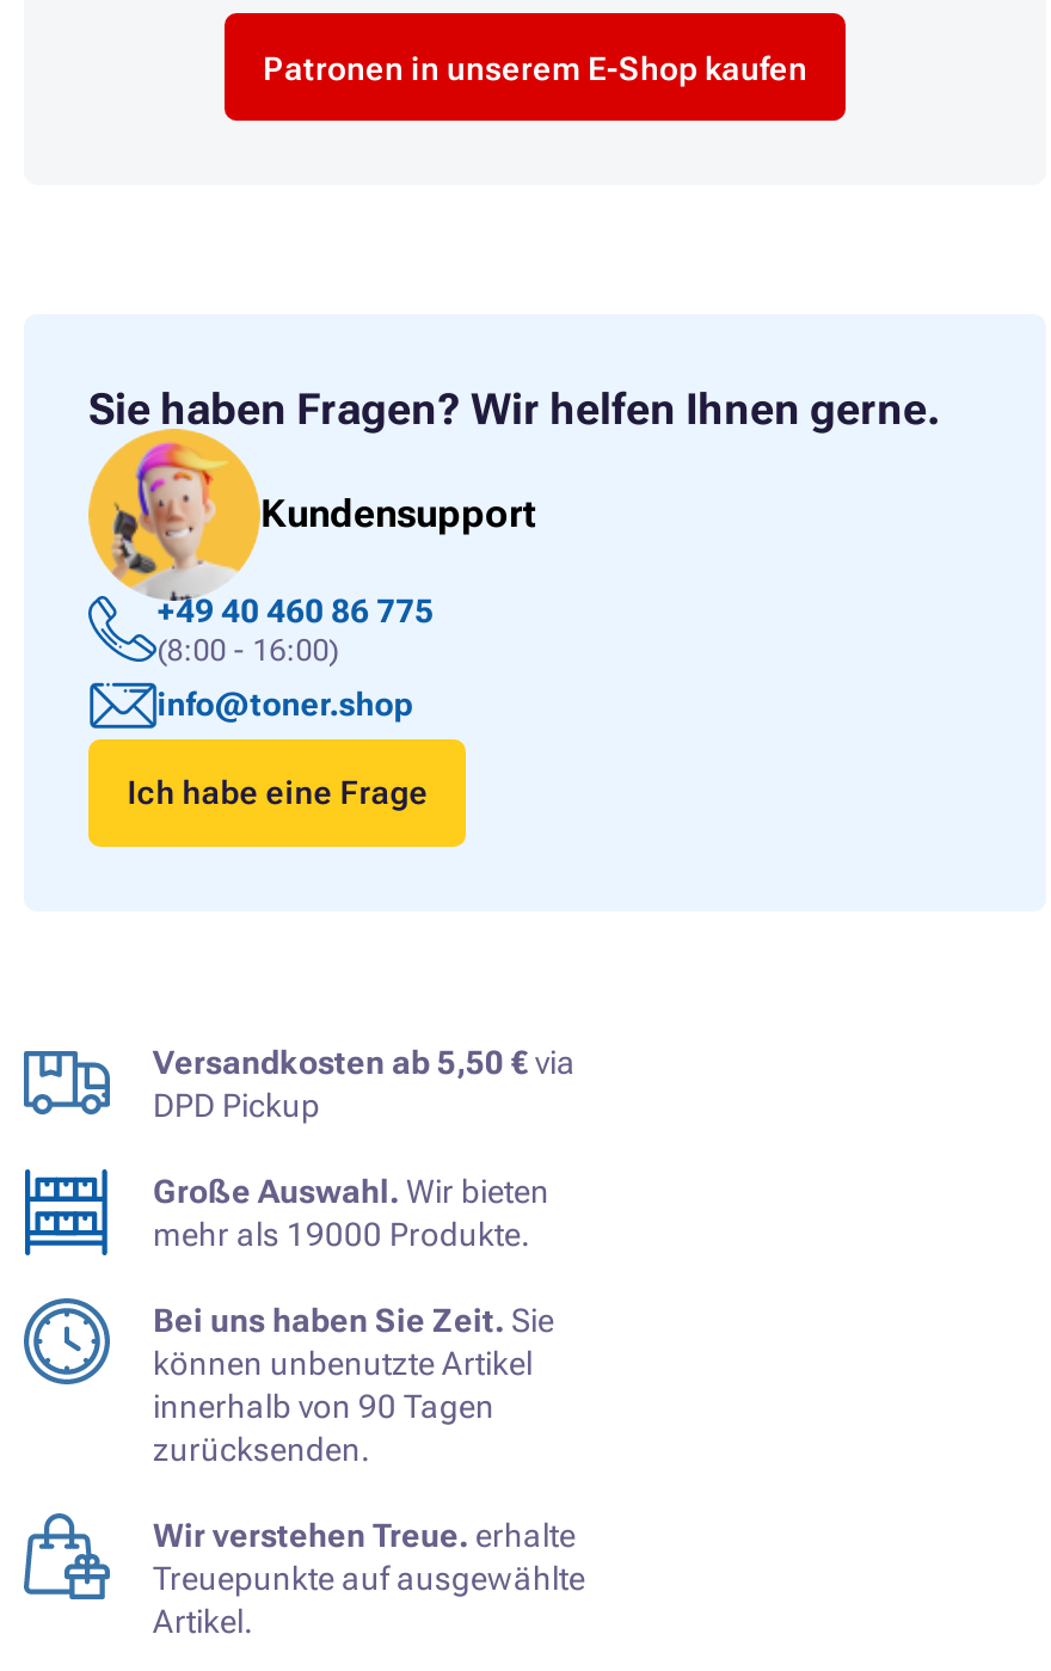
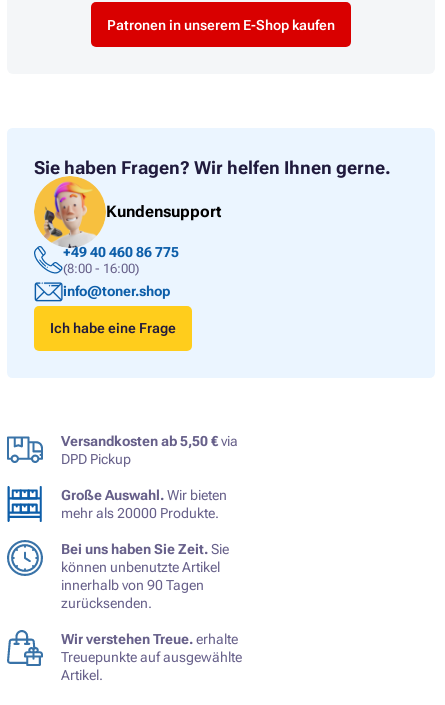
[153,1214,530,1252] mehr als 19000 Produkte. -> [61,505,219,521] mehr als 20000 Produkte.

